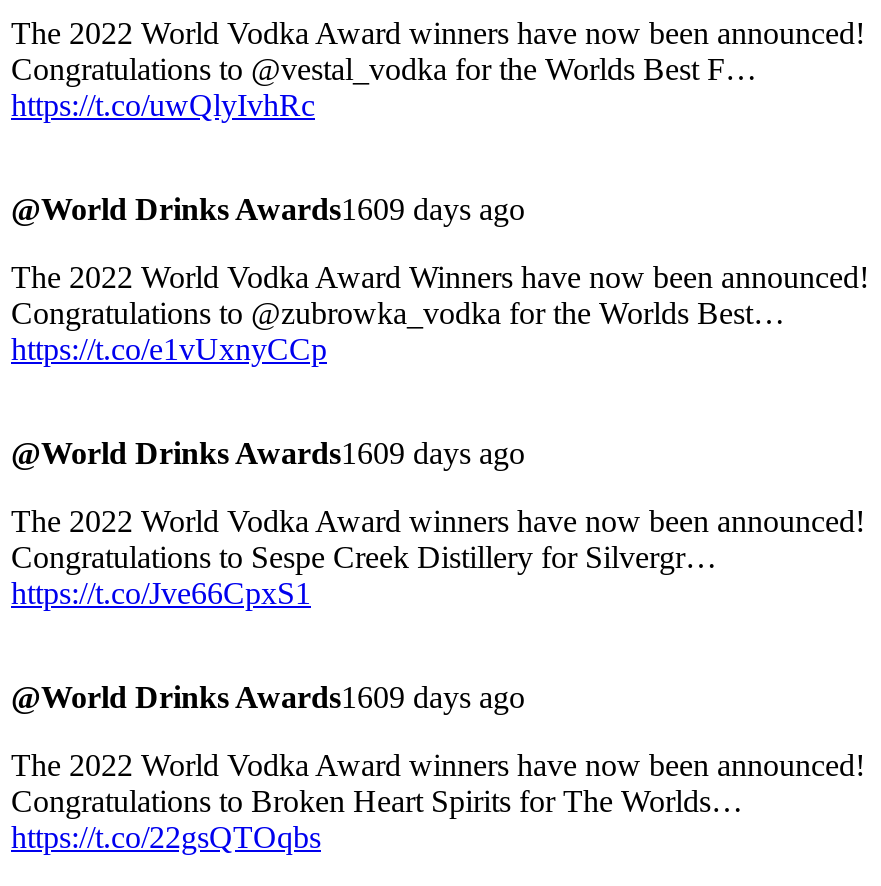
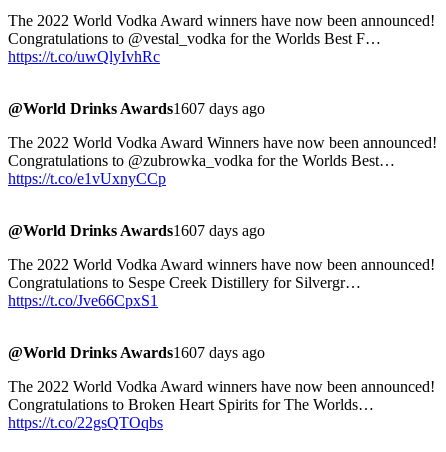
[11,191,525,225] @World Drinks Awards1609 days ago -> [8,99,265,116] @World Drinks Awards1607 days ago
[11,435,525,469] @World Drinks Awards1609 days ago -> [8,221,265,238] @World Drinks Awards1607 days ago
[11,679,525,713] @World Drinks Awards1609 days ago -> [8,343,265,360] @World Drinks Awards1607 days ago

